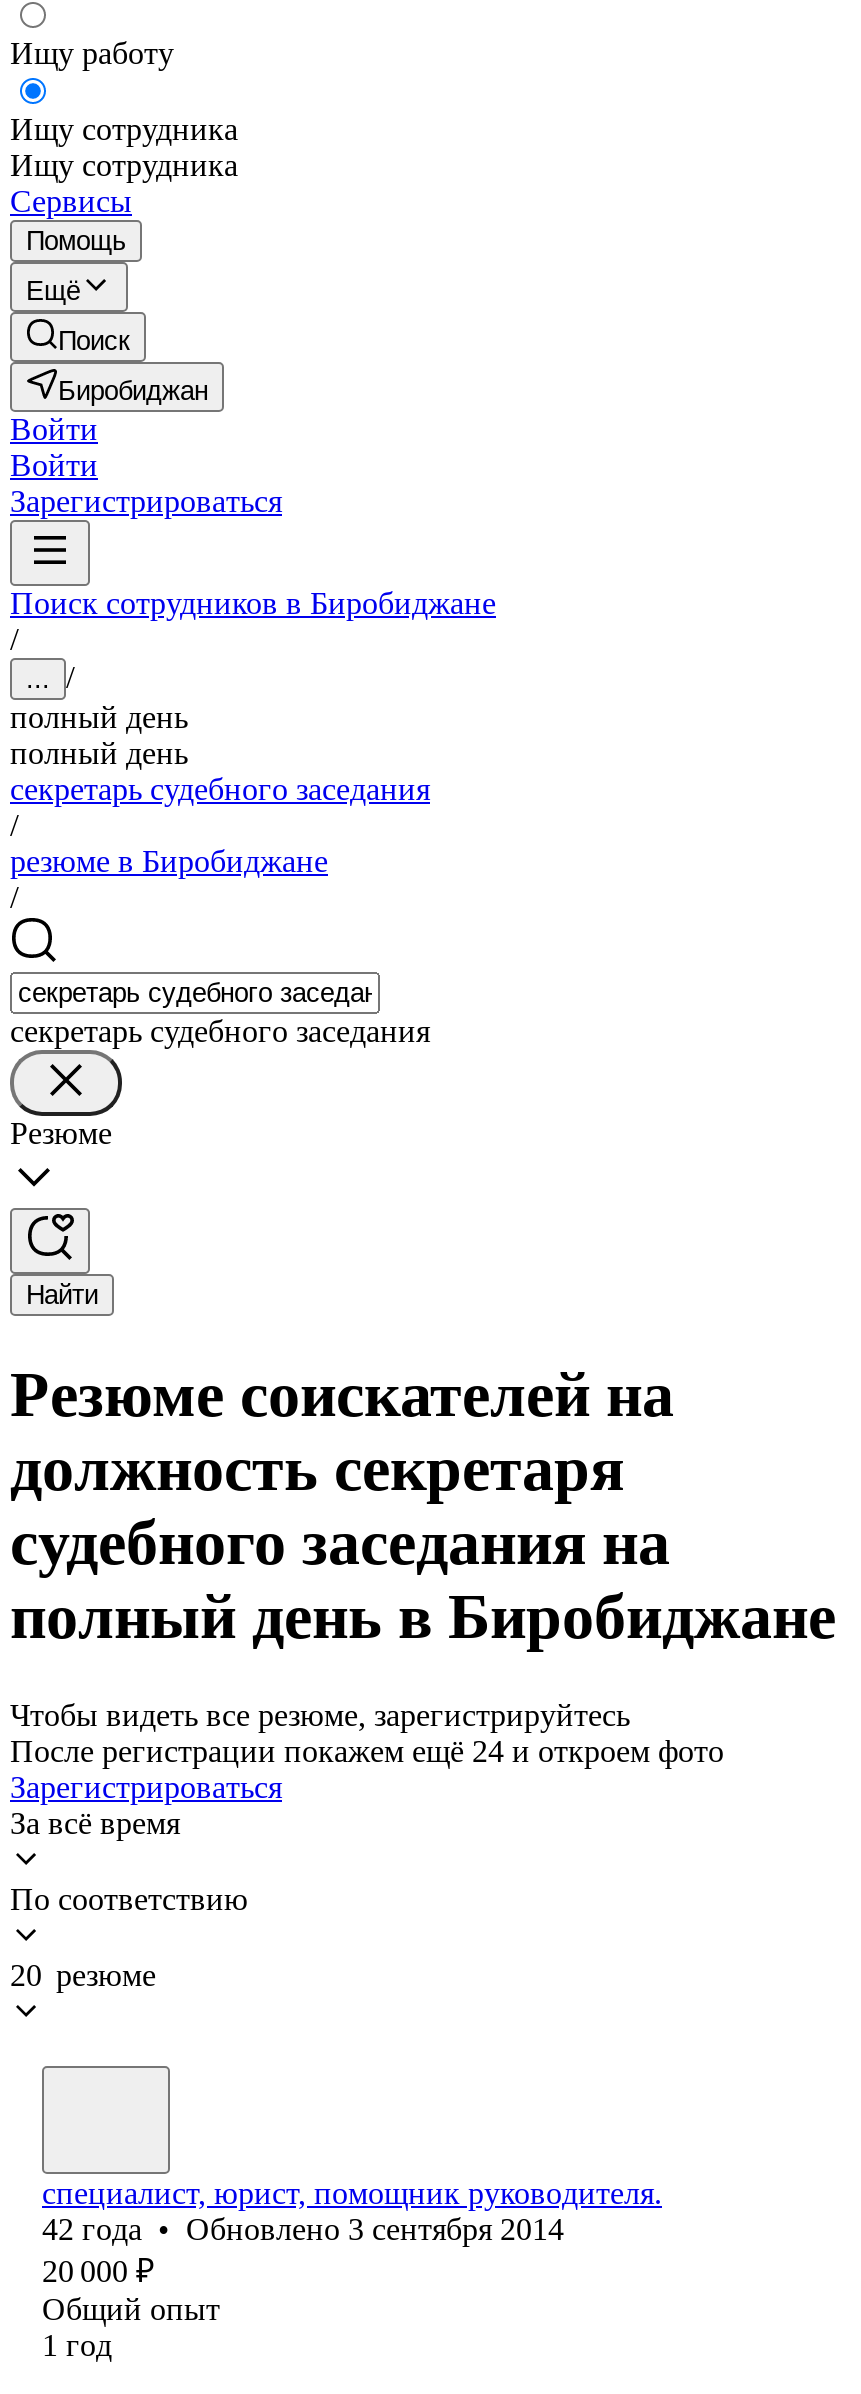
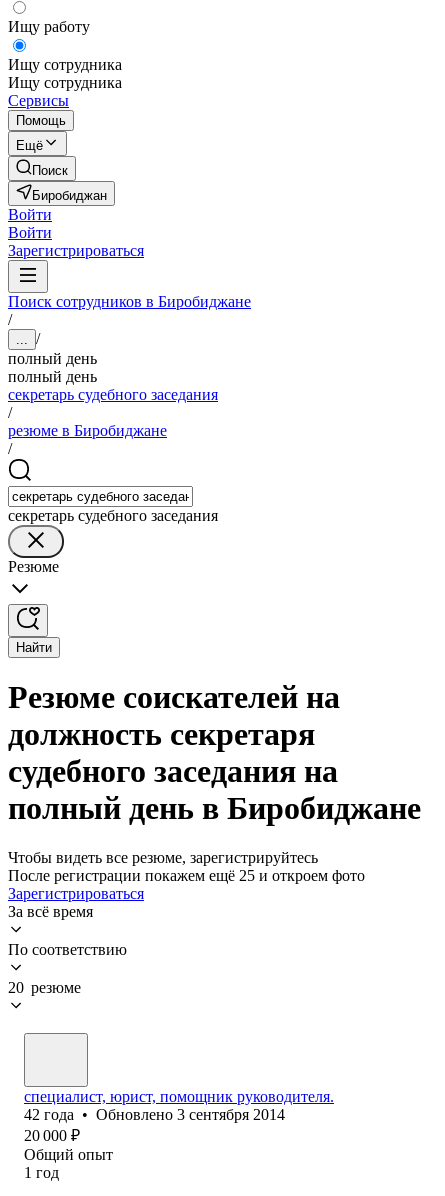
[10,1734,724,1768] После регистрации покажем ещё 24 и откроем фото -> [8,867,365,884] После регистрации покажем ещё 25 и откроем фото

